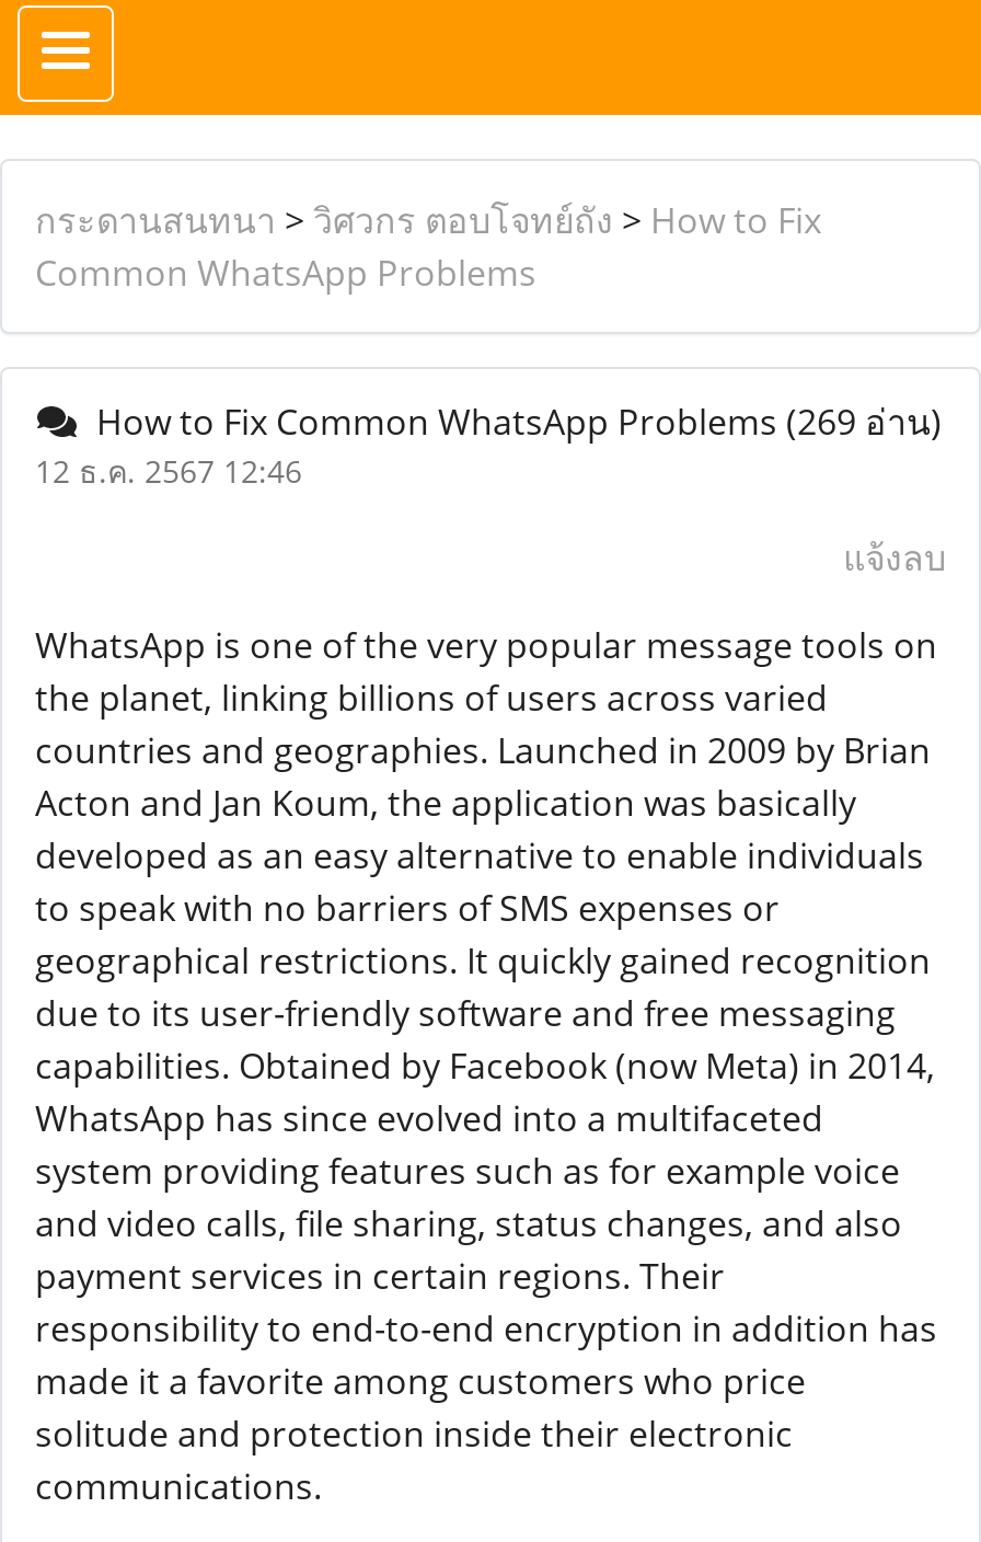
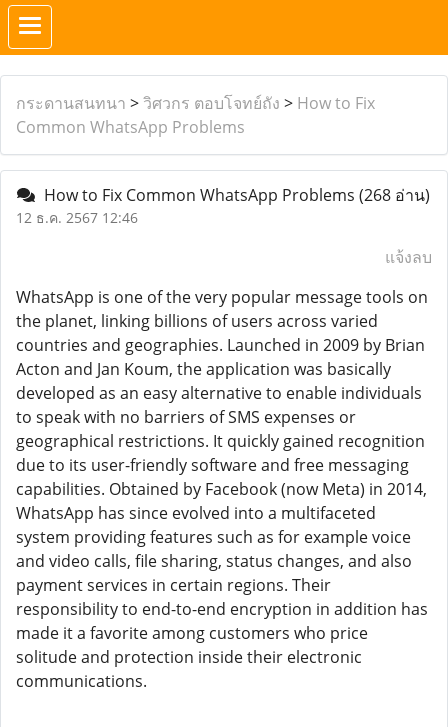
[79,398,942,446] How to Fix Common WhatsApp Problems (269 อ่าน) -> [36,184,430,206] How to Fix Common WhatsApp Problems (268 อ่าน)

